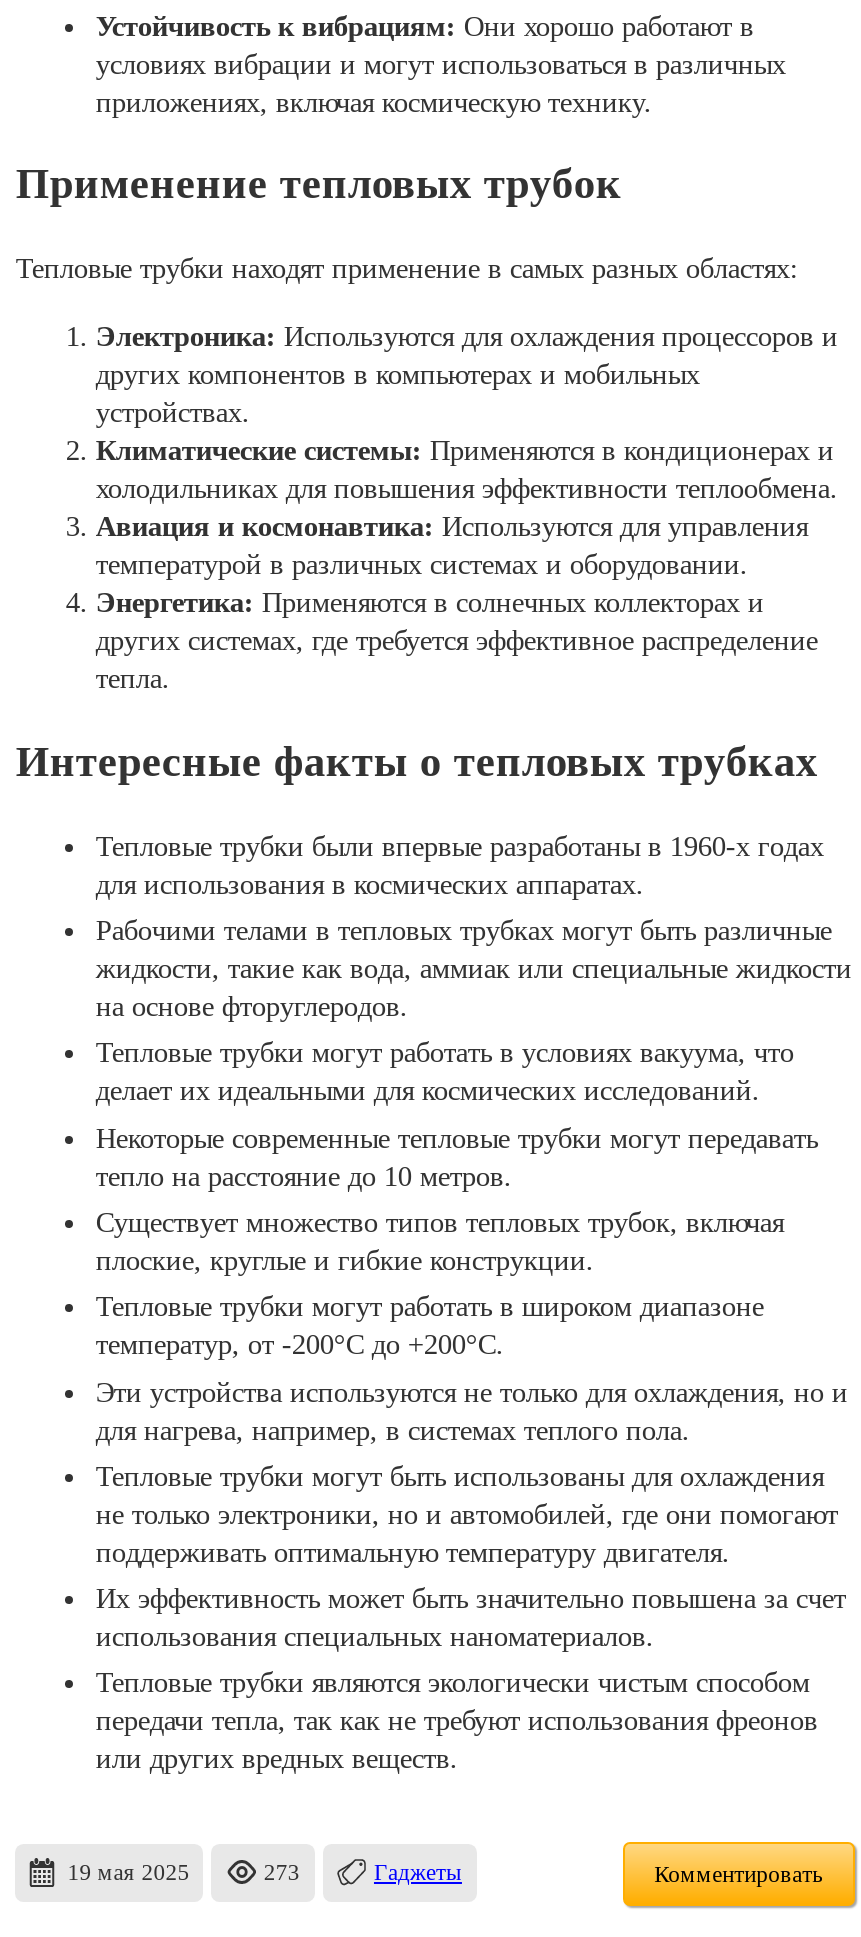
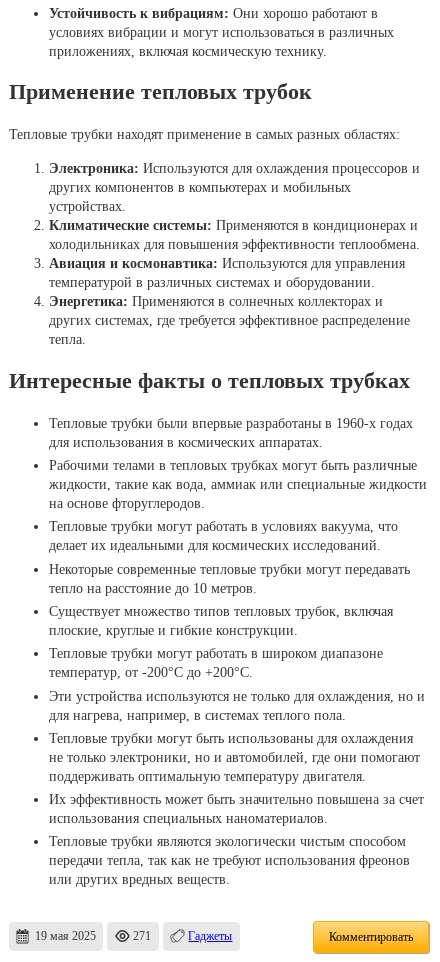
[264,1860,300,1884] 273 -> [133,930,151,942] 271

